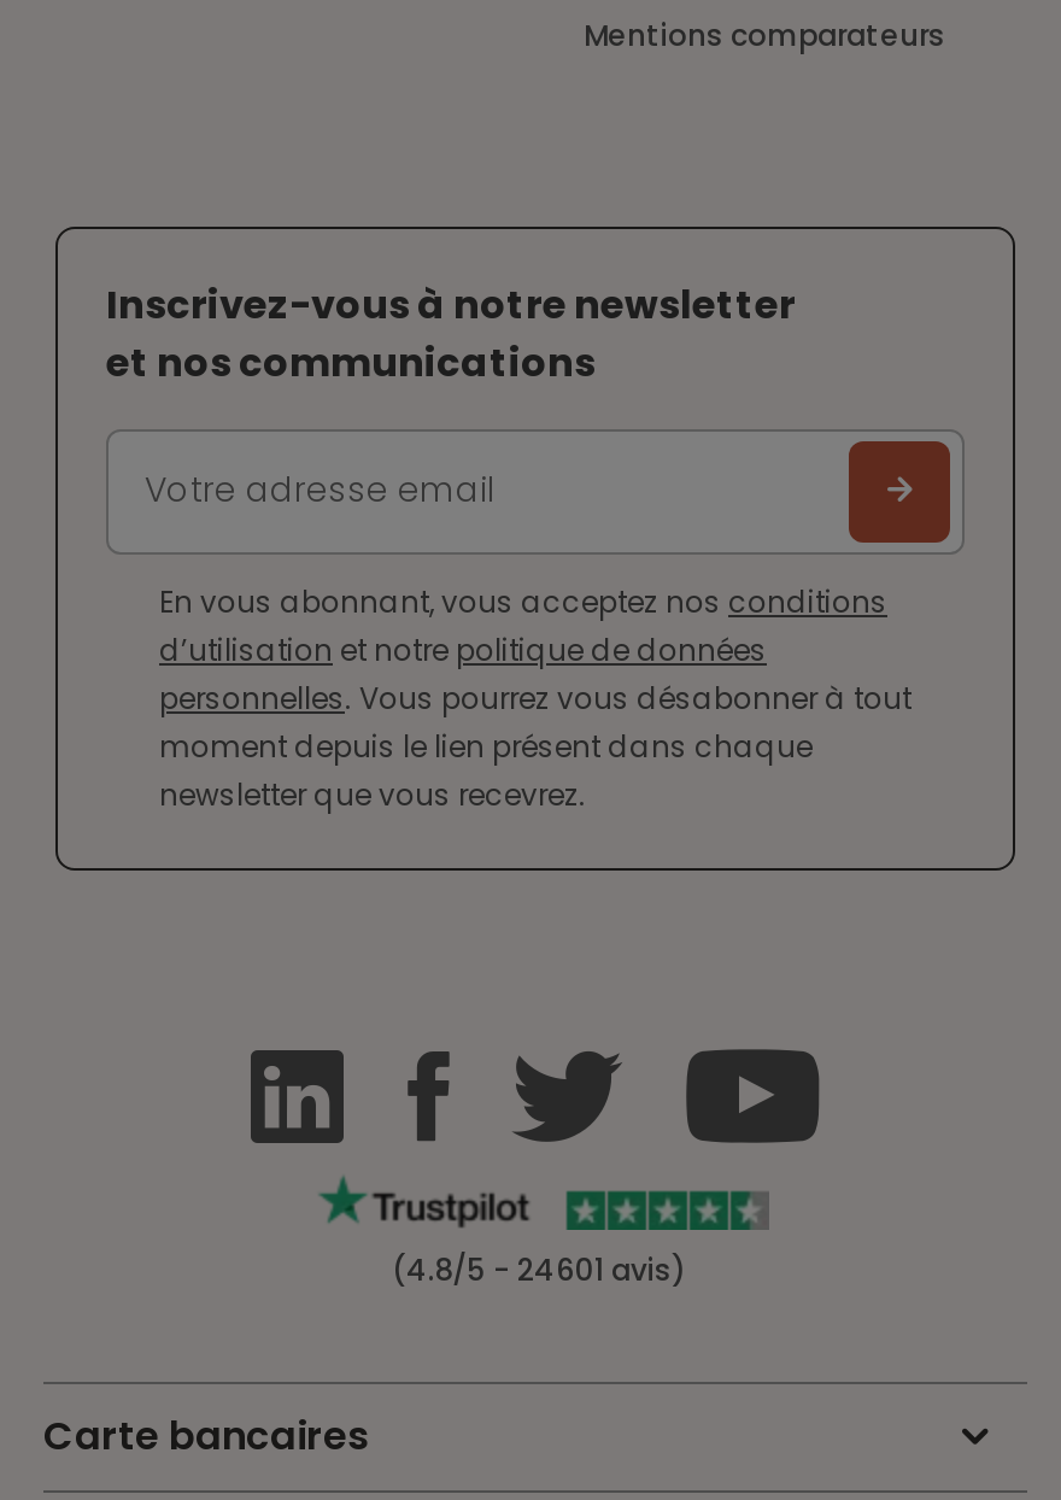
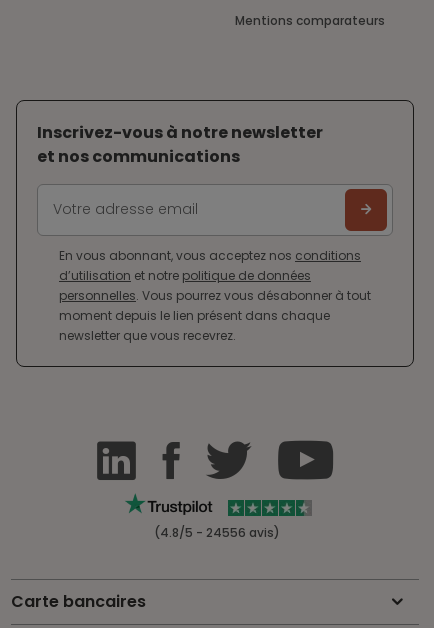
[385,1249,686,1290] (4.8/5 - 24601 avis) -> [150,524,279,541] (4.8/5 - 24556 avis)

